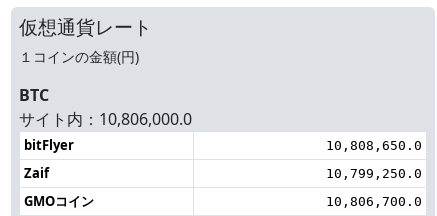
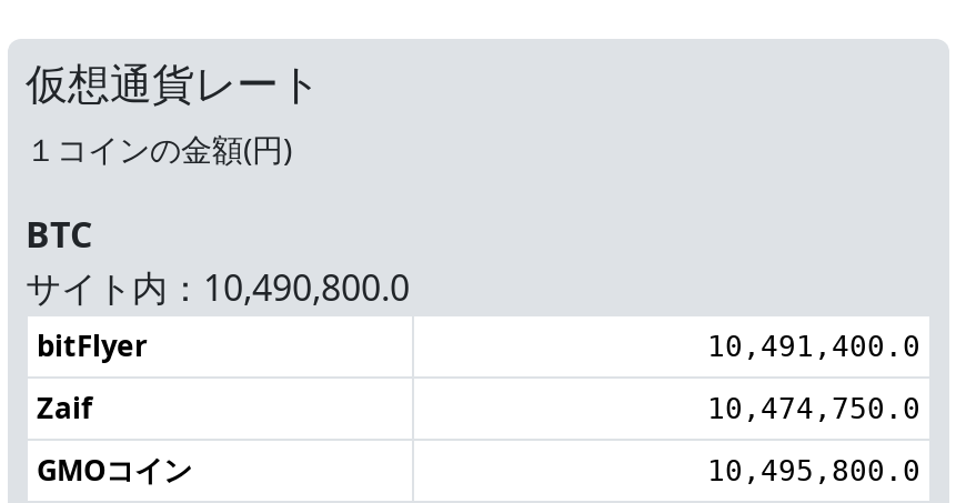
[19,108,192,130] サイト内：10,806,000.0 -> [26,262,410,311] サイト内：10,490,800.0
[326,138,422,153] 10,808,650.0 -> [707,329,920,362] 10,491,400.0
[326,166,422,181] 10,799,250.0 -> [707,391,920,424] 10,474,750.0
[326,194,422,209] 10,806,700.0 -> [707,453,920,487] 10,495,800.0

